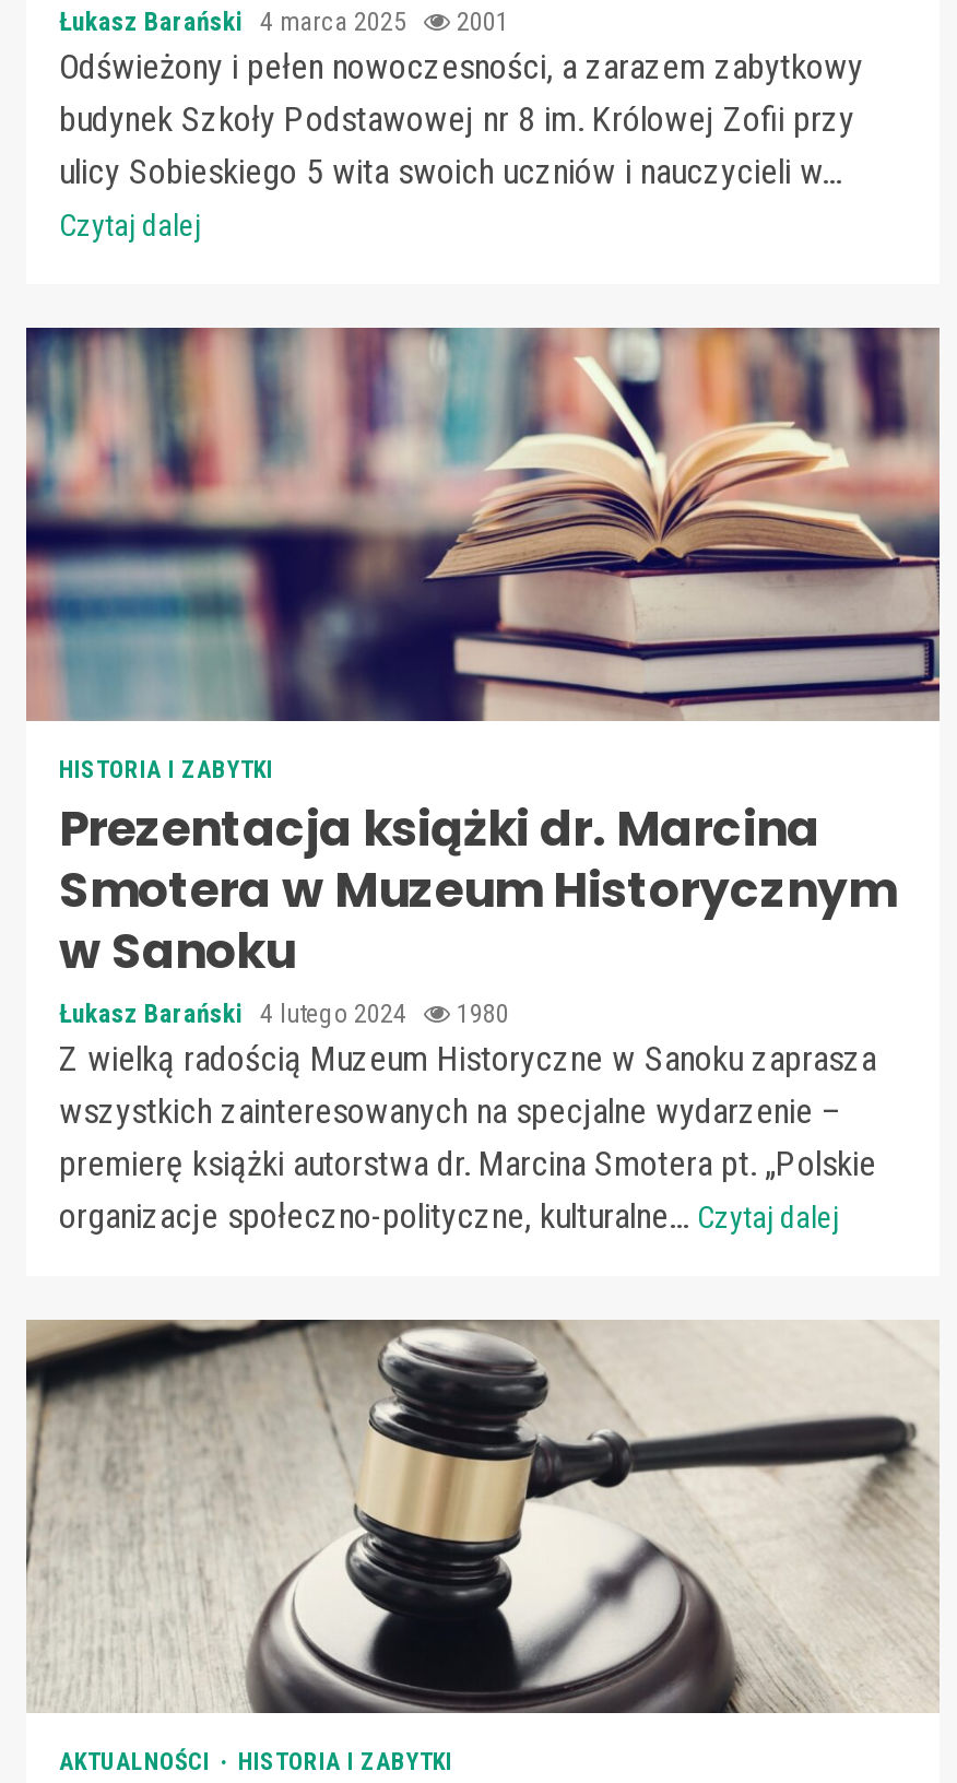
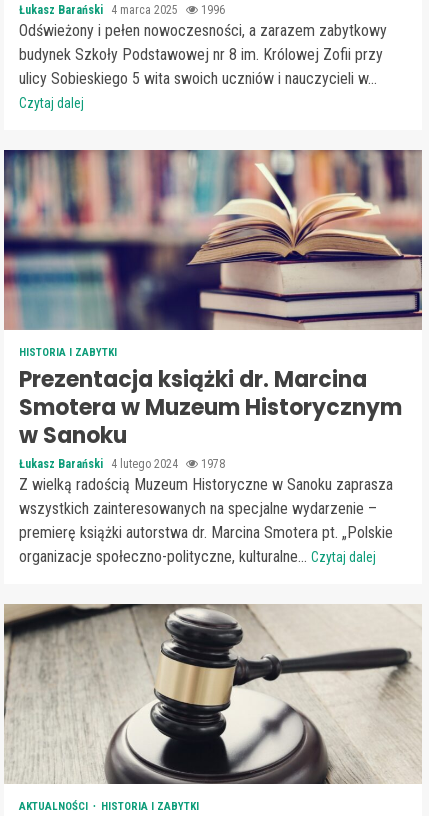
[59,7,509,37] Łukasz Barański 4 marca 2025 2001 -> [19,3,225,17] Łukasz Barański 4 marca 2025 1996
[59,999,509,1029] Łukasz Barański 4 lutego 2024 1980 -> [19,457,225,471] Łukasz Barański 4 lutego 2024 1978

